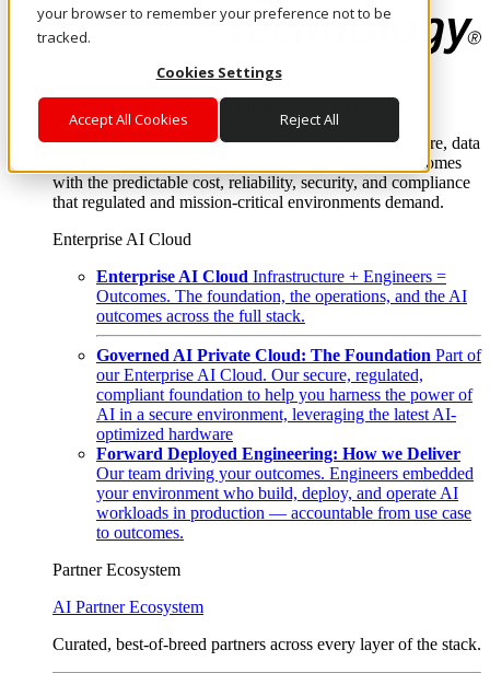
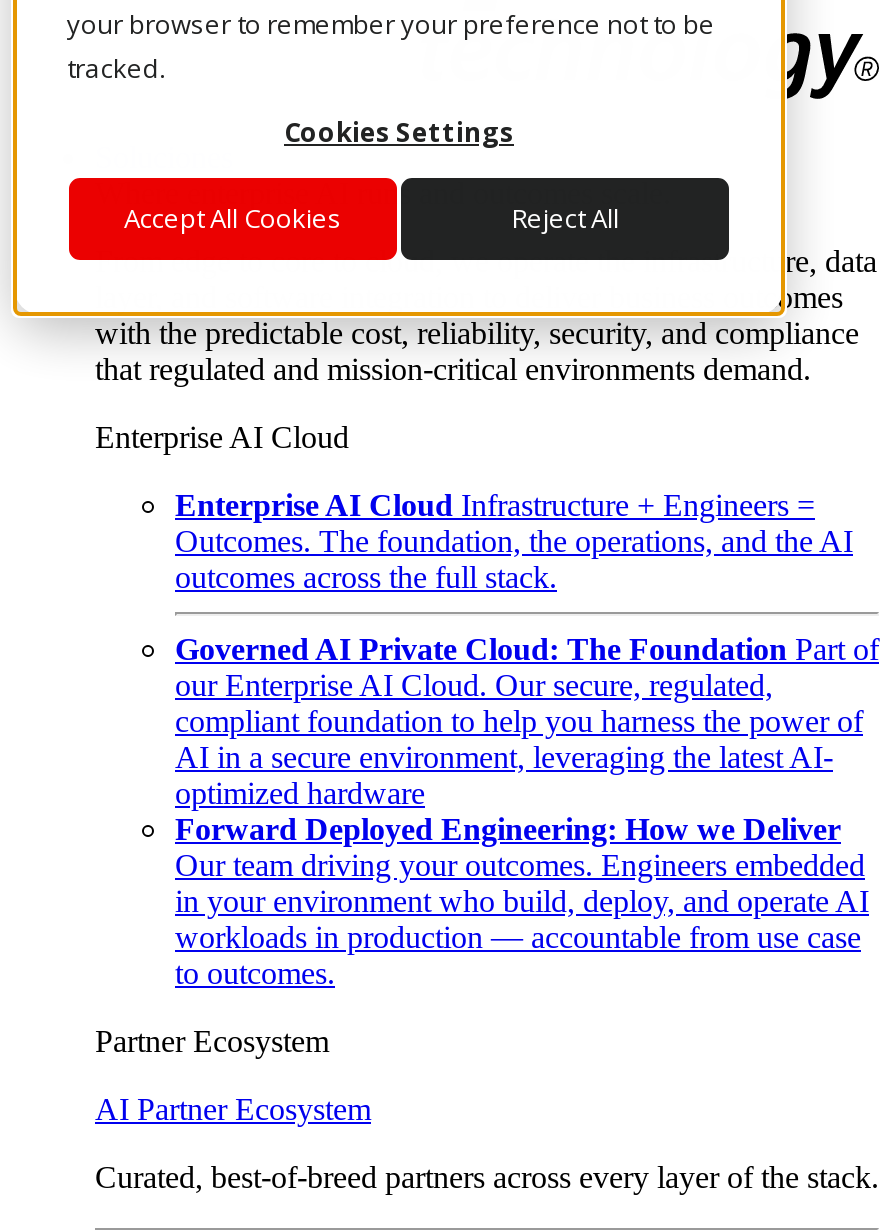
[96,484,458,503] your environment who build, deploy, and operate AI -> [175,884,869,918] in your environment who build, deploy, and operate AI

